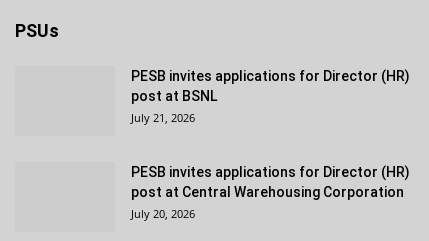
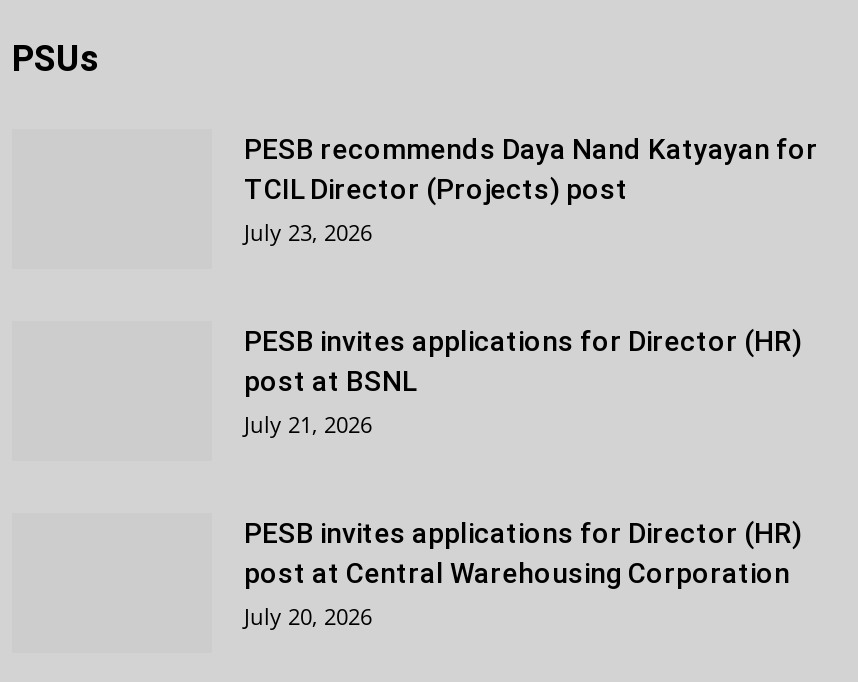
none -> [244,134,818,248] PESB recommends Daya Nand Katyayan for | TCIL Director (Projects) post | July 23, 2026

